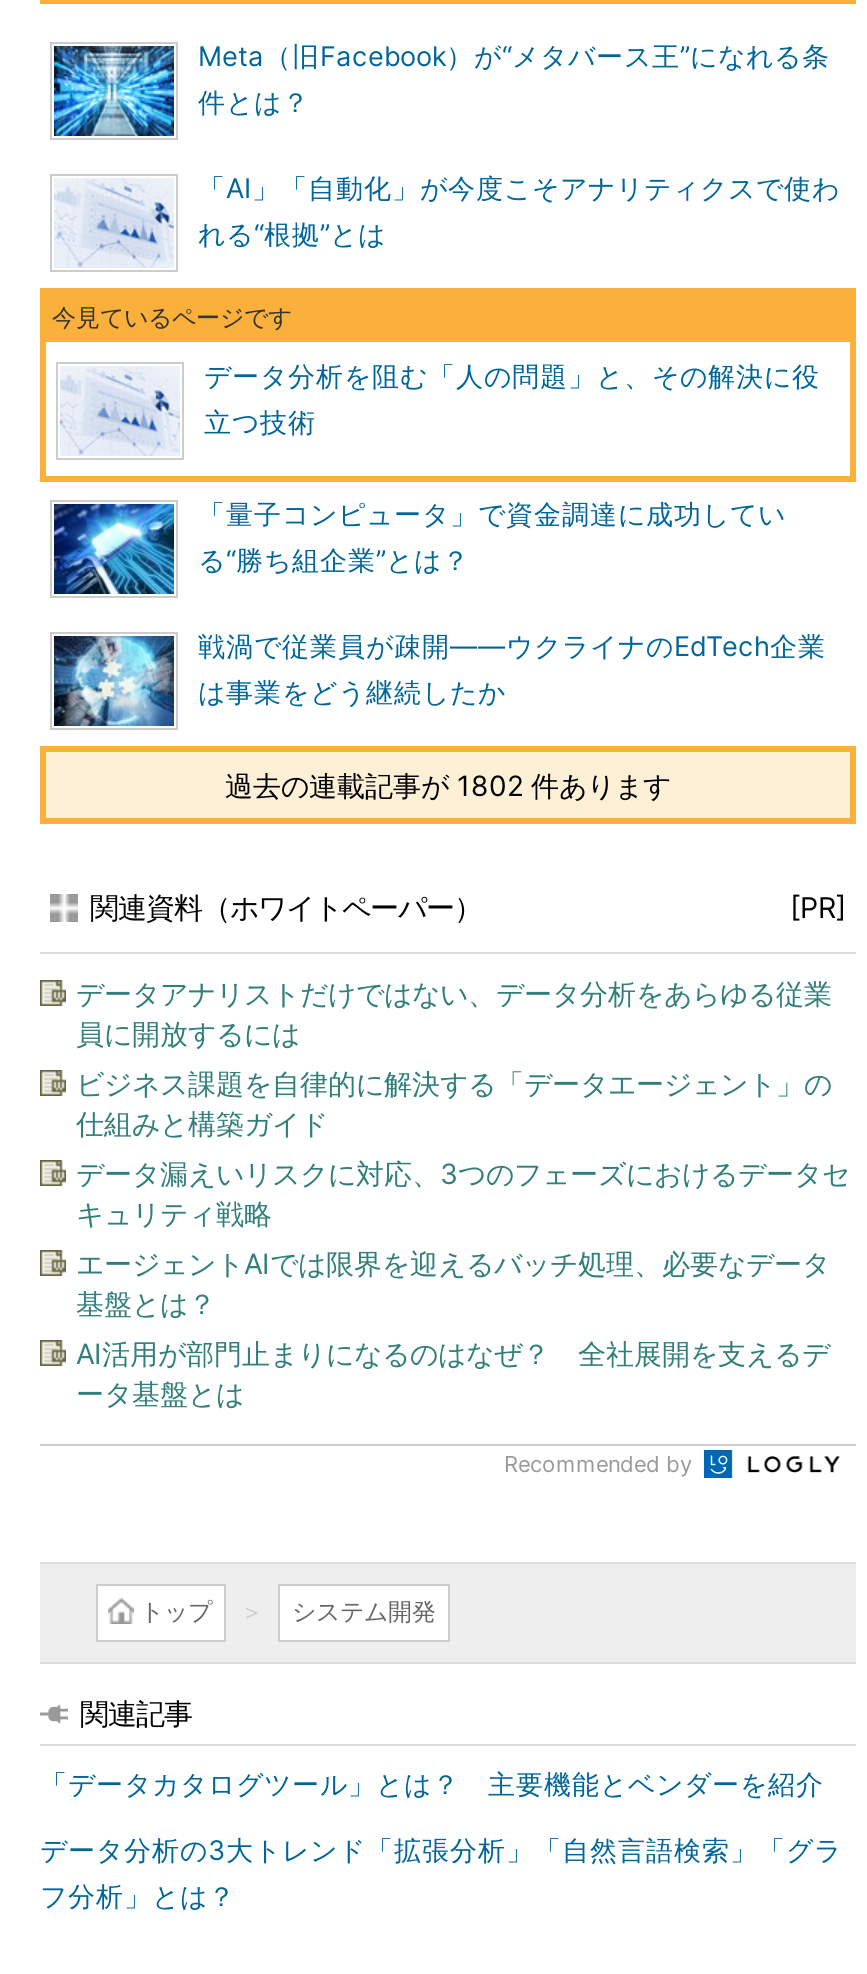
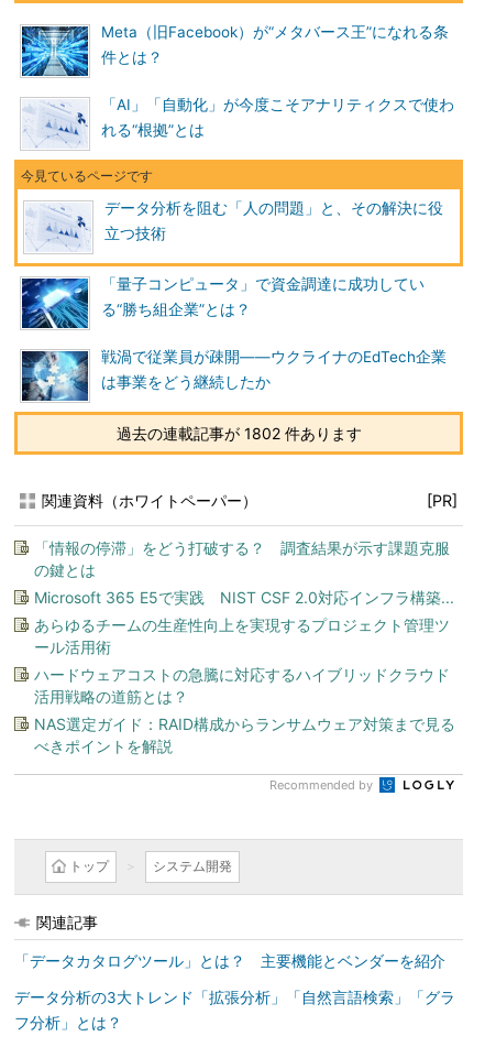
[76,976,832,1050] データアナリストだけではない、データ分析をあらゆる従業 | 員に開放するには -> [34,538,450,579] 「情報の停滞」をどう打破する？ 調査結果が示す課題克服 | の鍵とは
[76,1066,832,1140] ビジネス課題を自律的に解決する「データエージェント」の | 仕組みと構築ガイド -> [34,588,454,607] Microsoft 365 E5で実践 NIST CSF 2.0対応インフラ構築...
[76,1156,850,1230] データ漏えいリスクに対応、3つのフェーズにおけるデータセ | キュリティ戦略 -> [34,615,450,656] あらゆるチームの生産性向上を実現するプロジェクト管理ツ | ール活用術
[76,1246,830,1320] エージェントAIでは限界を迎えるバッチ処理、必要なデータ | 基盤とは？ -> [34,665,450,706] ハードウェアコストの急騰に対応するハイブリッドクラウド | 活用戦略の道筋とは？
[76,1336,830,1410] AI活用が部門止まりになるのはなぜ？ 全社展開を支えるデ | ータ基盤とは -> [34,715,455,755] NAS選定ガイド：RAID構成からランサムウェア対策まで見る | べきポイントを解説

